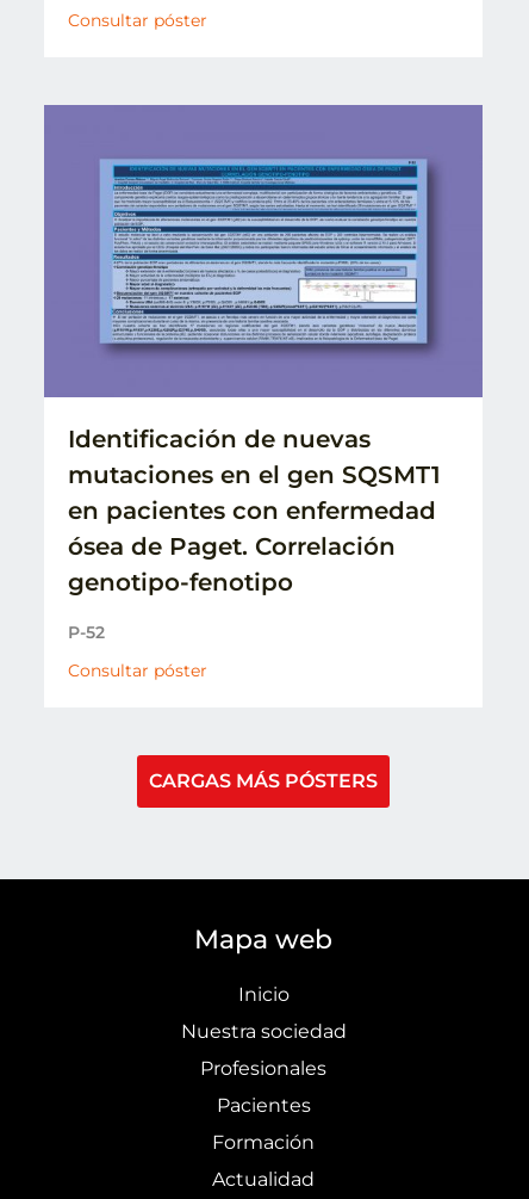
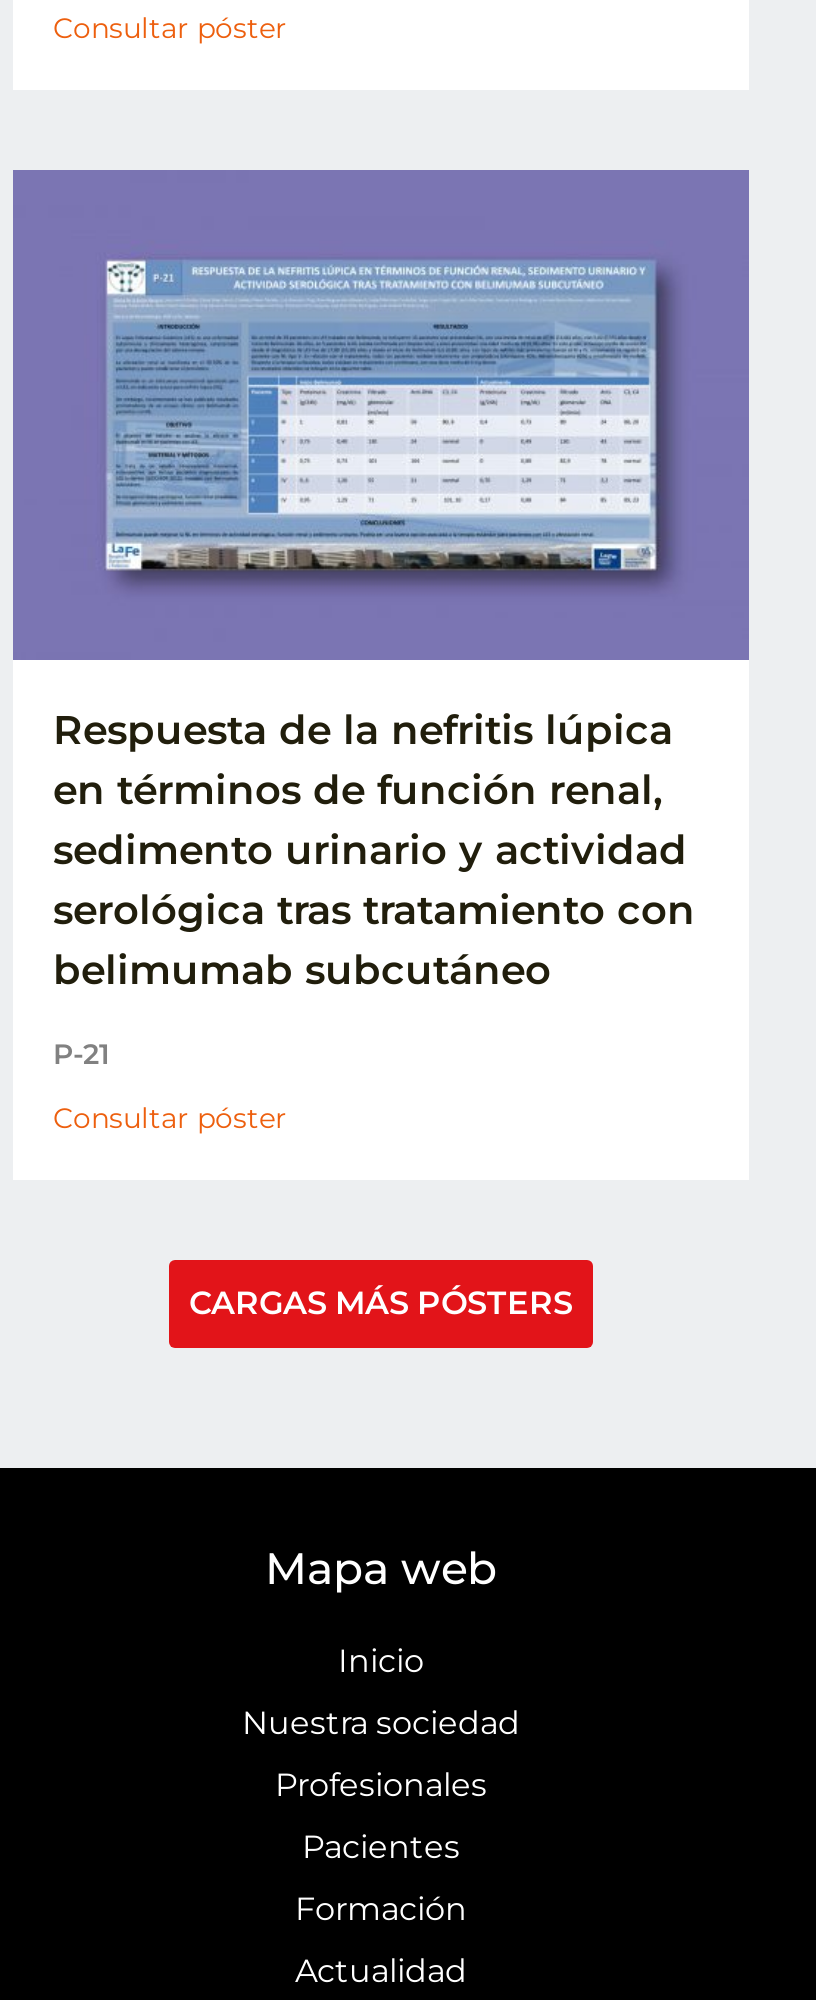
[100,160,428,344] [image] -> [105,260,657,570] [image]
[68,425,441,597] Identificación de nuevas | mutaciones en el gen SQSMT1 | en pacientes con enfermedad | ósea de Paget. Correlación | genotipo-fenotipo -> [53,706,695,994] Respuesta de la nefritis lúpica | en términos de función renal, | sedimento urinario y actividad | serológica tras tratamiento con | belimumab subcutáneo
[68,622,105,643] P-52 -> [53,1036,109,1072] P-21

